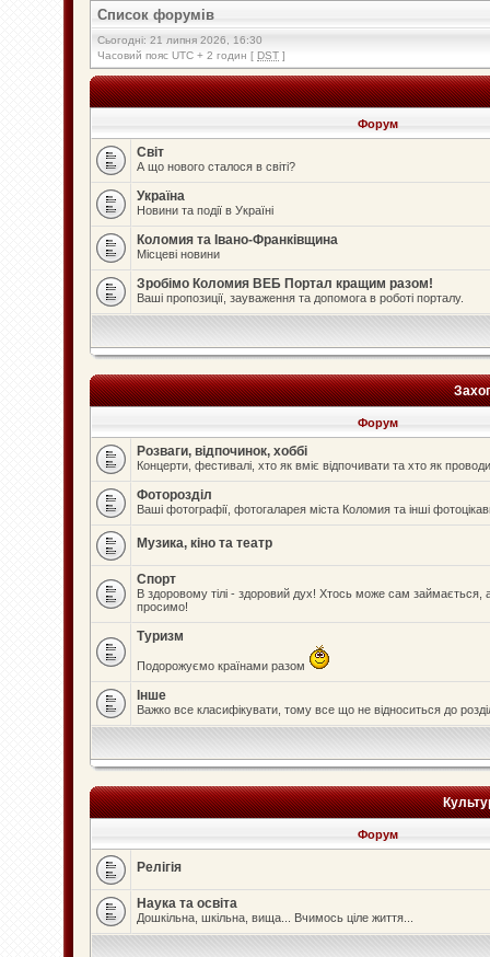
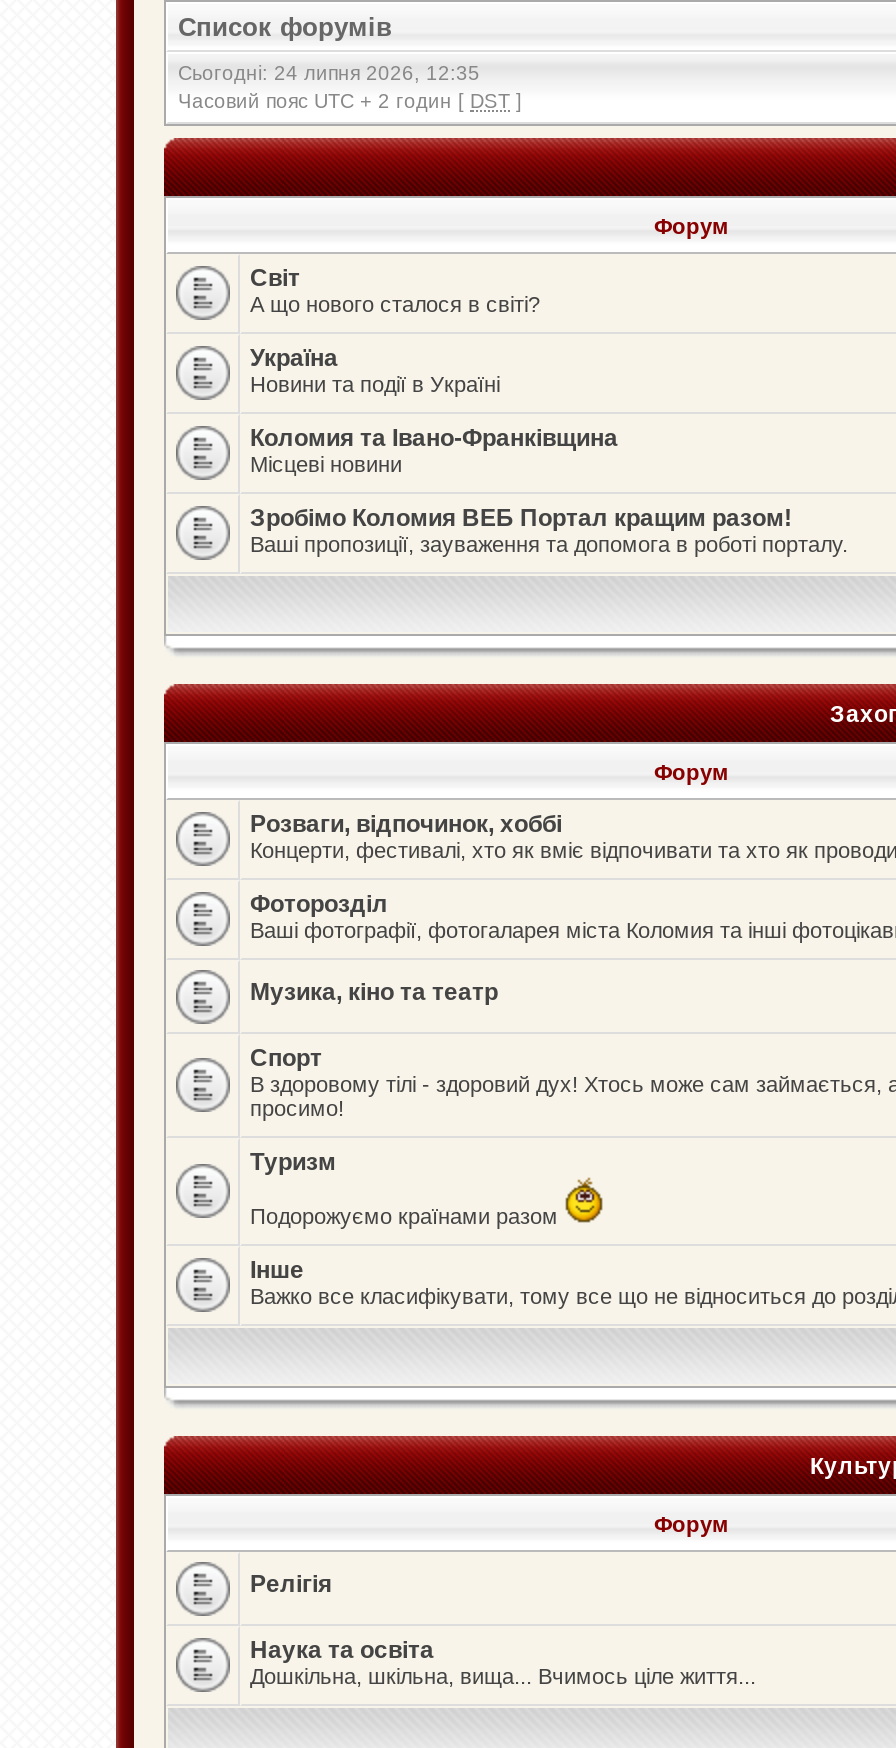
[97,34,262,46] Сьогодні: 21 липня 2026, 16:30 -> [178,62,480,84] Сьогодні: 24 липня 2026, 12:35

